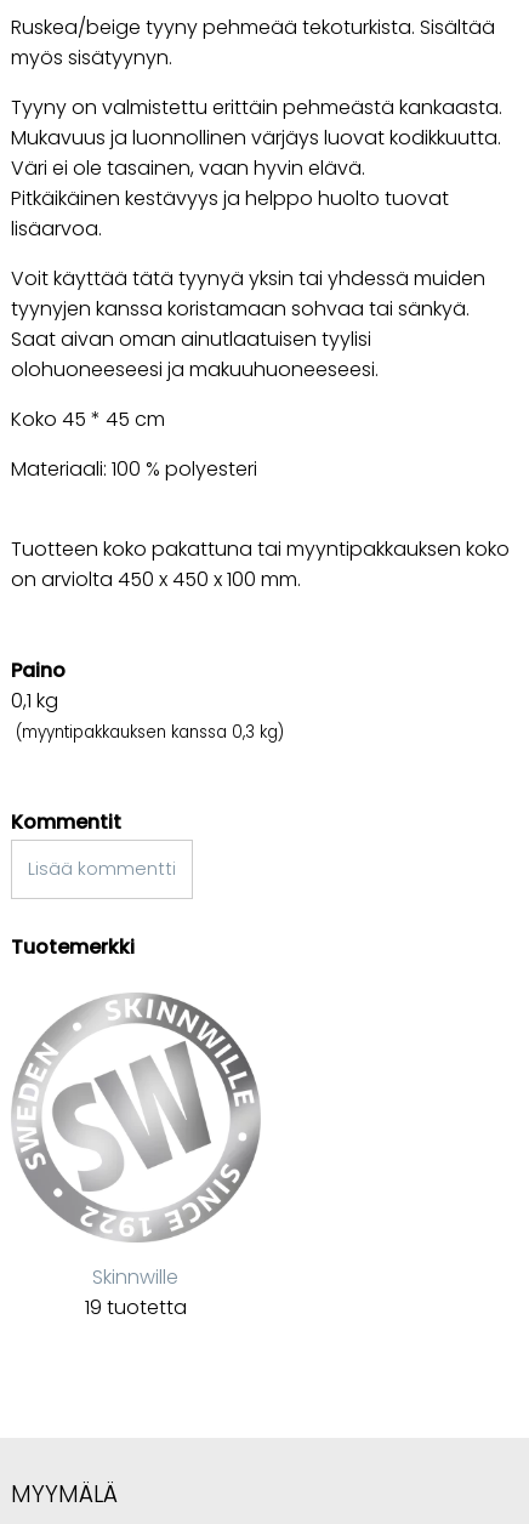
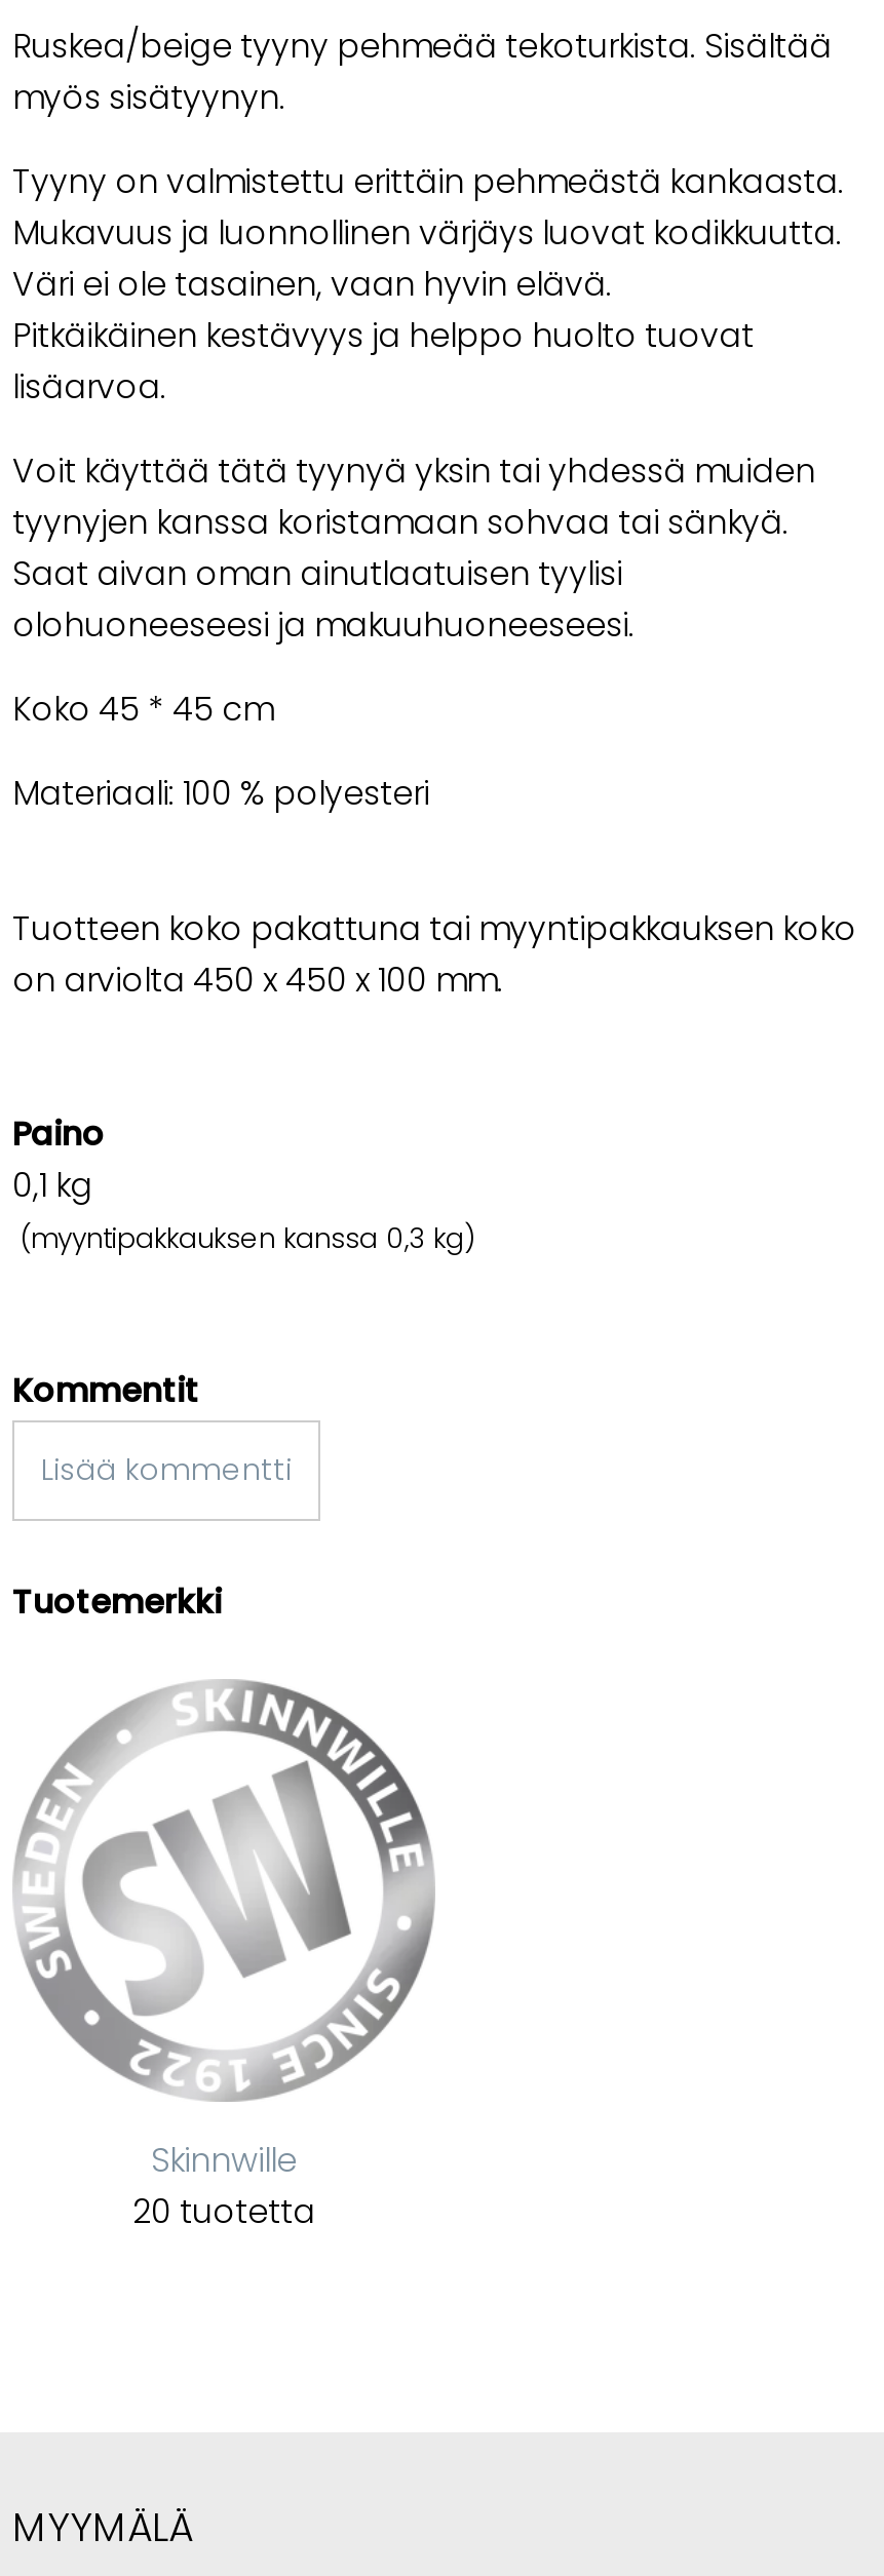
[85,1294,187,1322] 19 tuotetta -> [132,2188,315,2236] 20 tuotetta

